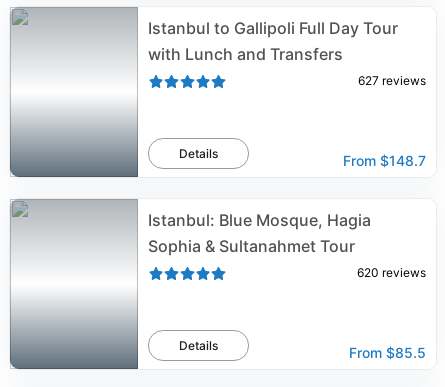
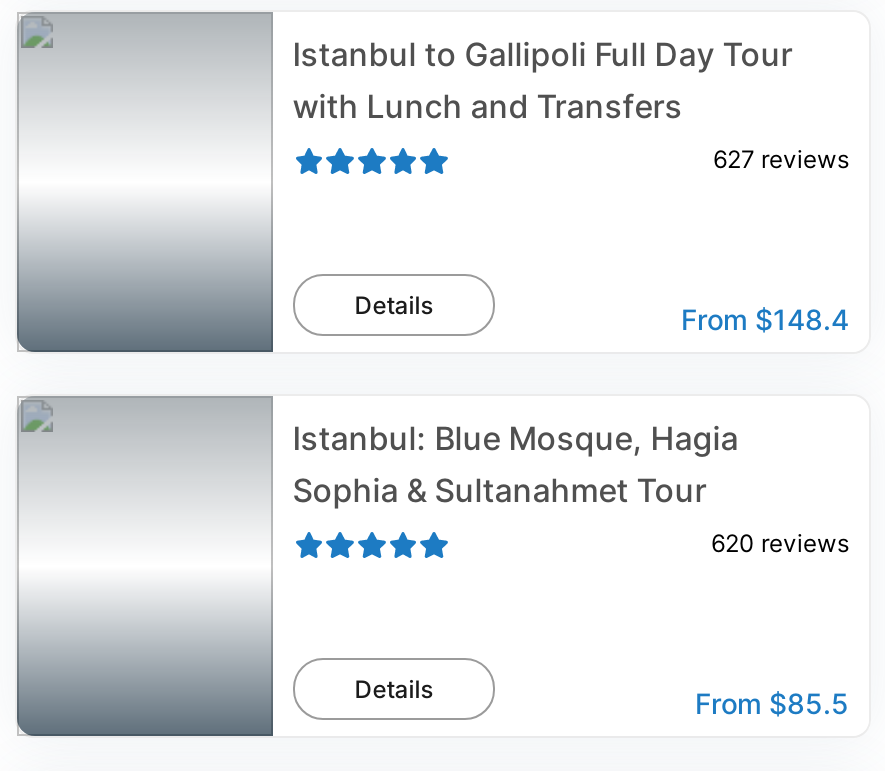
[343,152,426,169] From $148.7 -> [681,302,849,336] From $148.4

